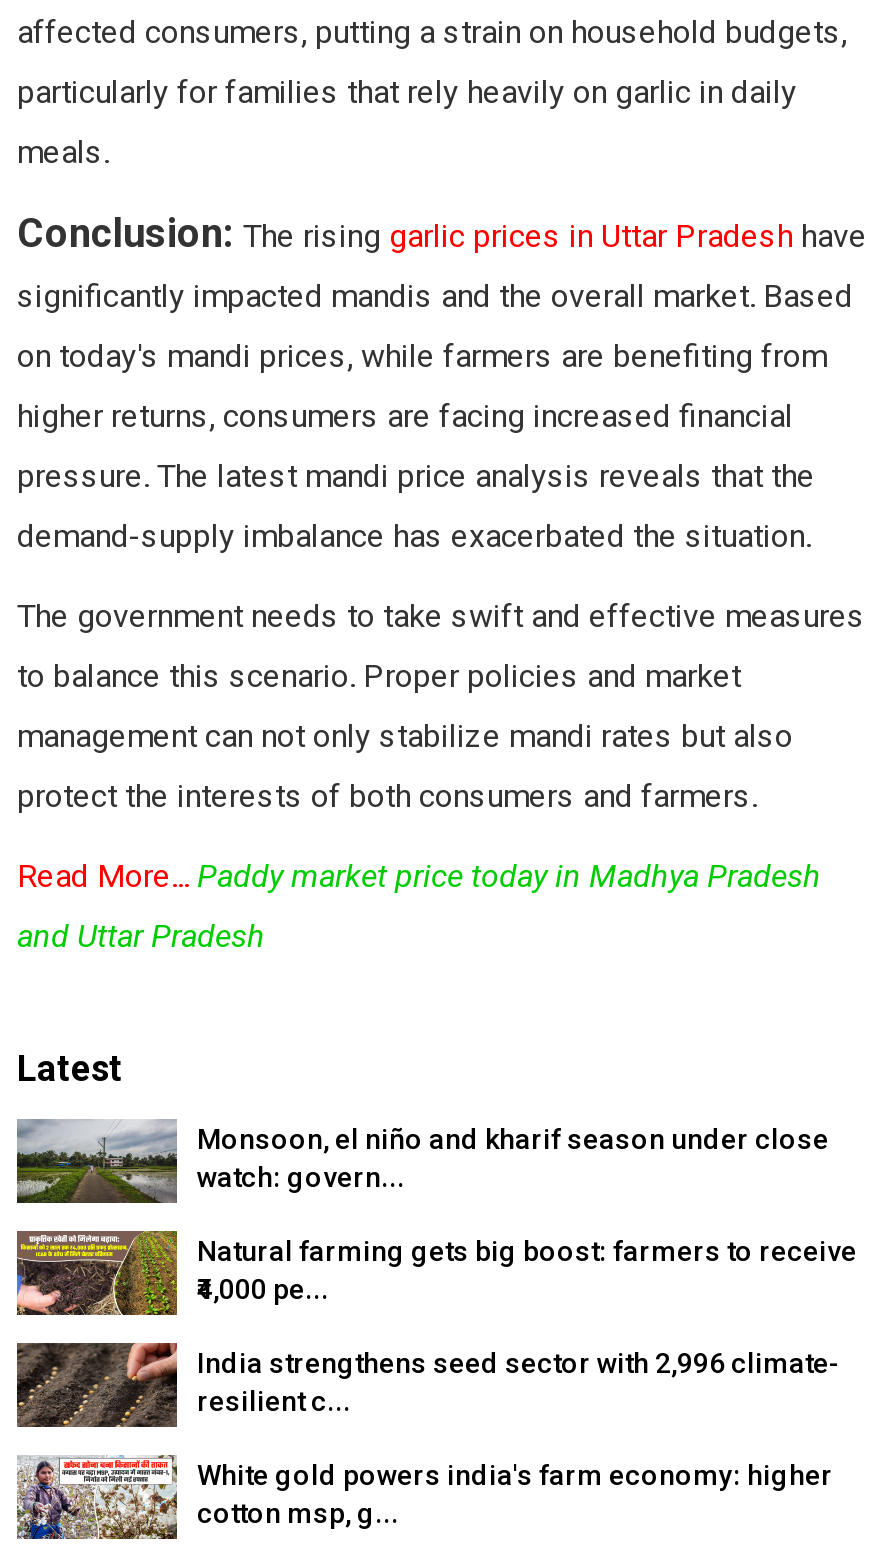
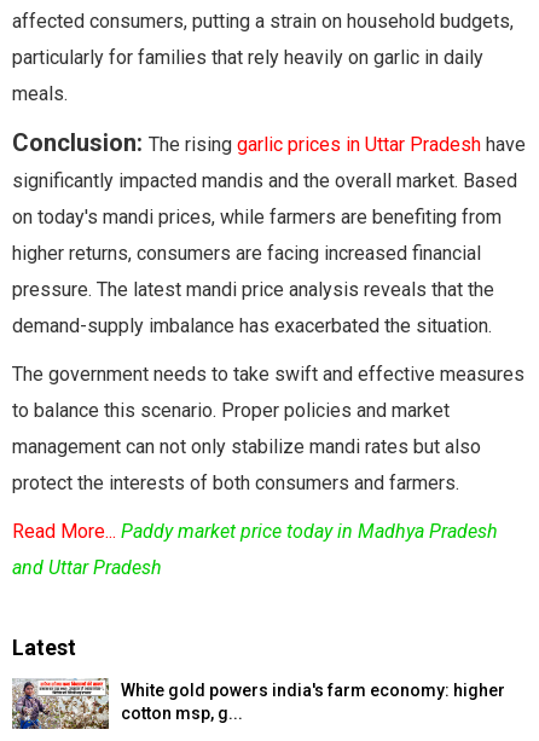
[17,1121,857,1417] [image] | Monsoon, el niño and kharif season under close | watch: govern... | Natural farming gets big boost: farmers to receive | ₹4,000 pe... | India strengthens seed sector with 2,996 climate- | resilient c... -> none
[15,1229,169,1319] [image] -> none
[15,1341,169,1431] [image] -> none

